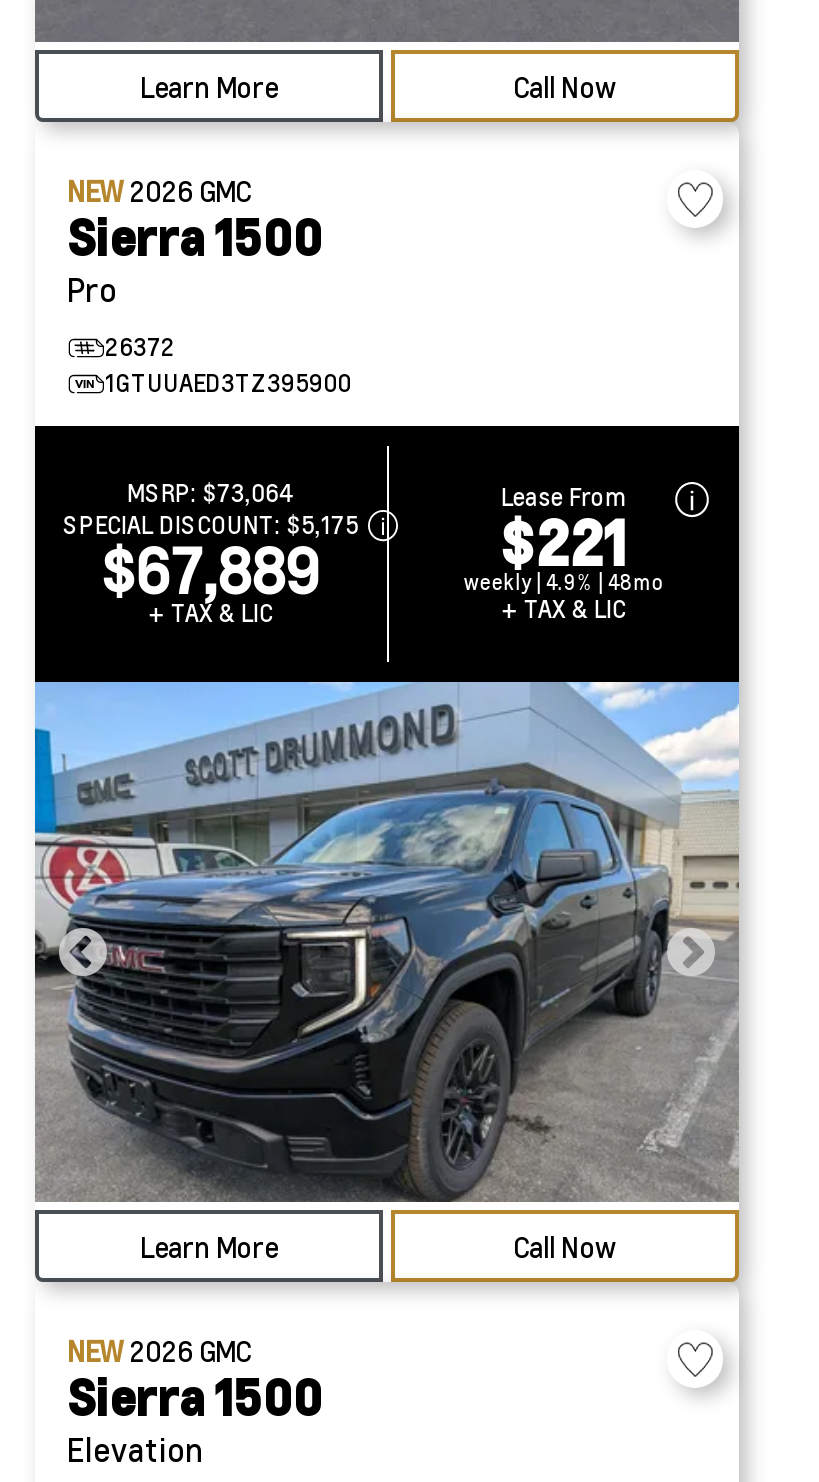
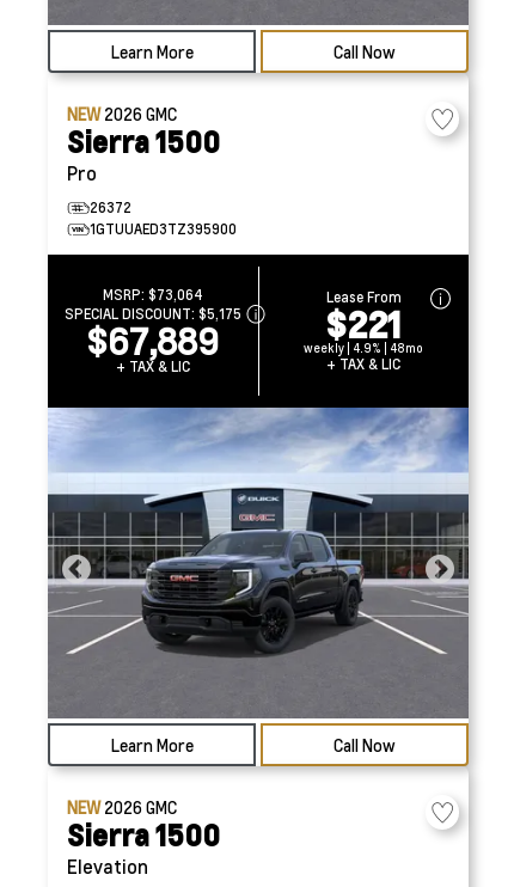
[33,680,739,1202] [image] -> [47,406,470,718] [image]

